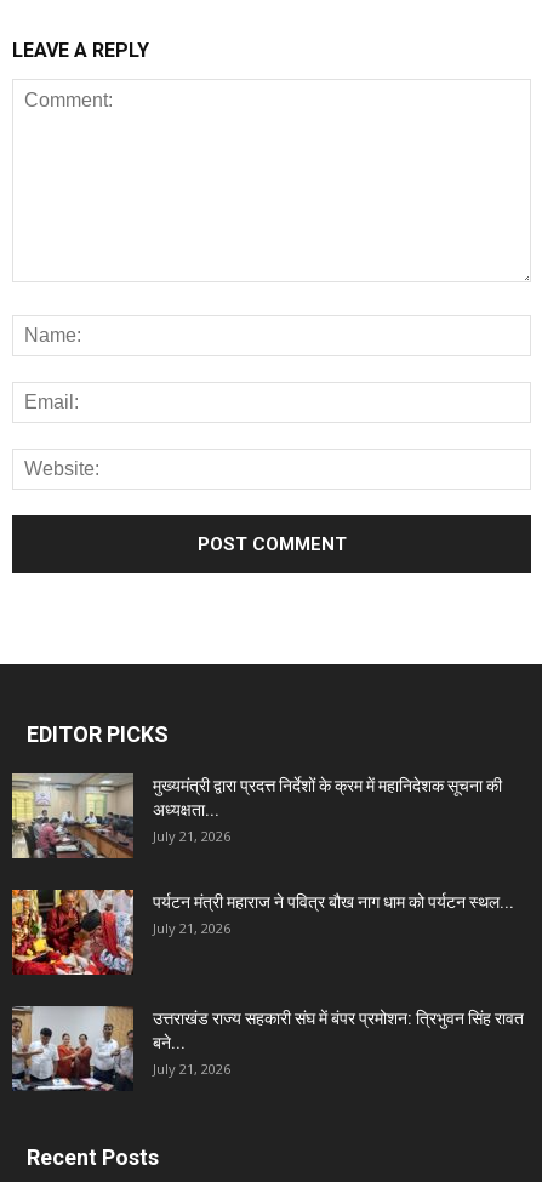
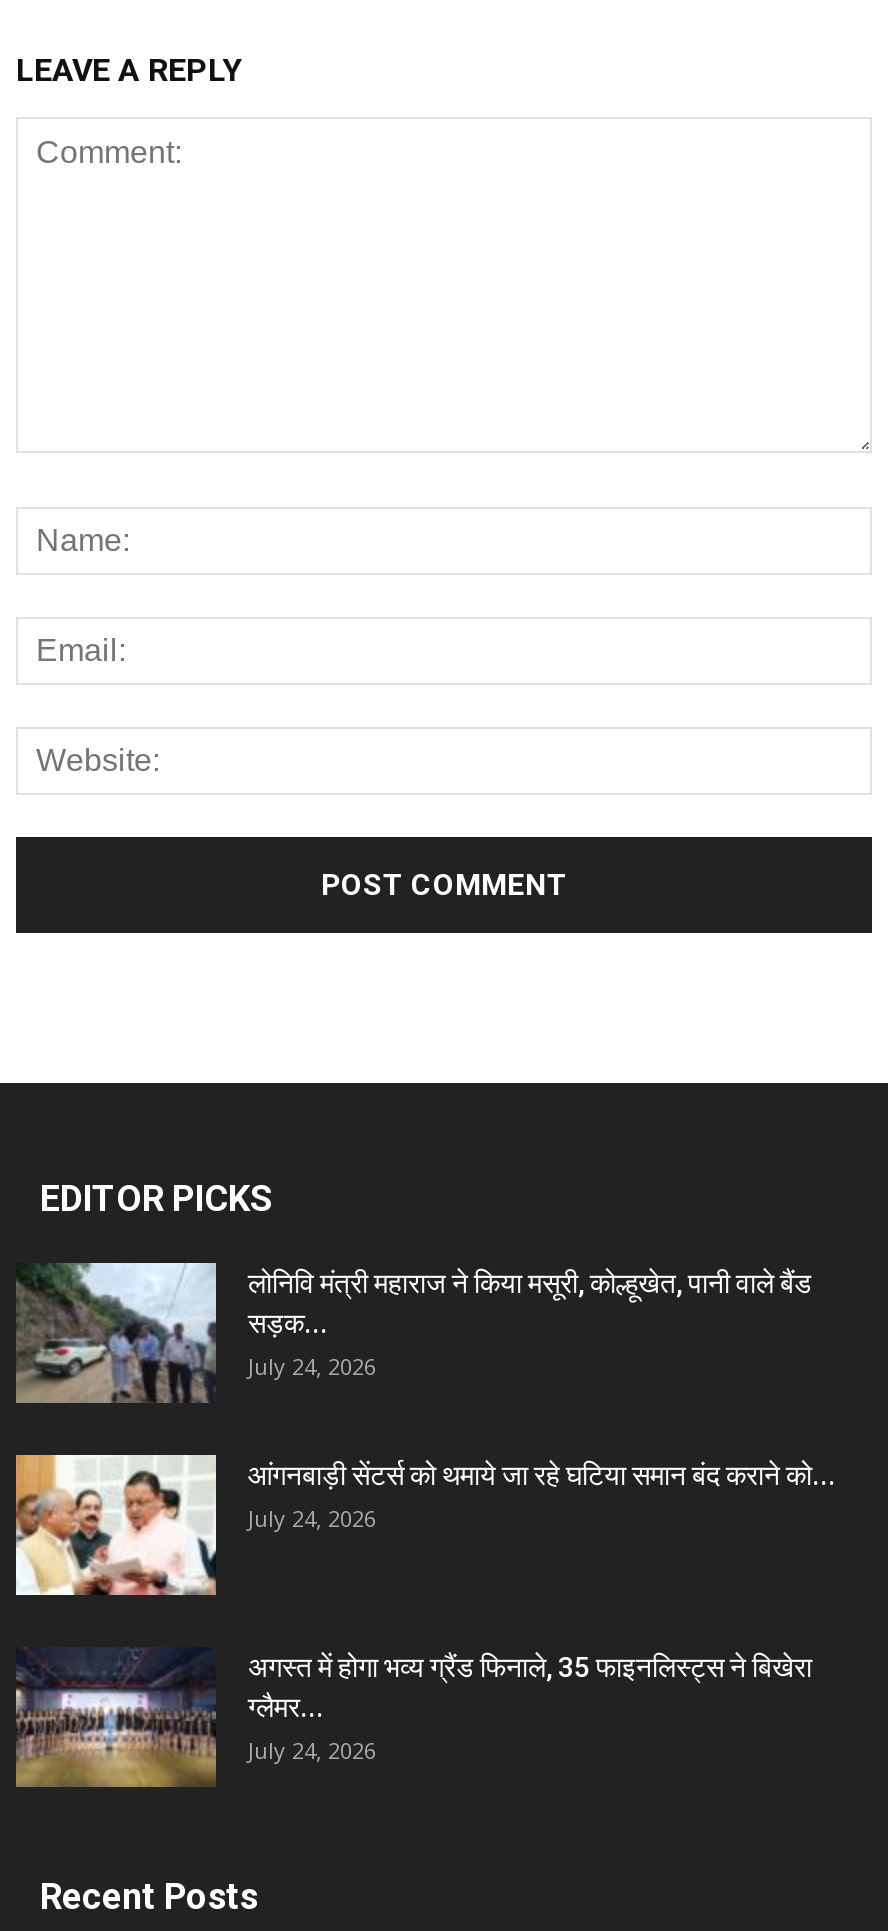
[11,772,502,860] [image] | मुख्यमंत्री द्वारा प्रदत्त निर्देशों के क्रम में महानिदेशक सूचना की | अध्यक्षता... | July 21, 2026 -> [16,1261,812,1405] [image] | लोनिवि मंत्री महाराज ने किया मसूरी, कोल्हूखेत, पानी वाले बैंड | सड़क... | July 24, 2026
[11,889,514,976] [image] | पर्यटन मंत्री महाराज ने पवित्र बौख नाग धाम को पर्यटन स्थल... | July 21, 2026 -> [14,1453,836,1597] [image] | आंगनबाड़ी सेंटर्स को थमाये जा रहे घटिया समान बंद कराने को... | July 24, 2026
[11,1005,524,1091] [image] | उत्तराखंड राज्य सहकारी संघ में बंपर प्रमोशन: त्रिभुवन सिंह रावत | बने... | July 21, 2026 -> [16,1647,812,1789] [image] | अगस्त में होगा भव्य ग्रैंड फिनाले, 35 फाइनलिस्ट्स ने बिखेरा | ग्लैमर... | July 24, 2026

